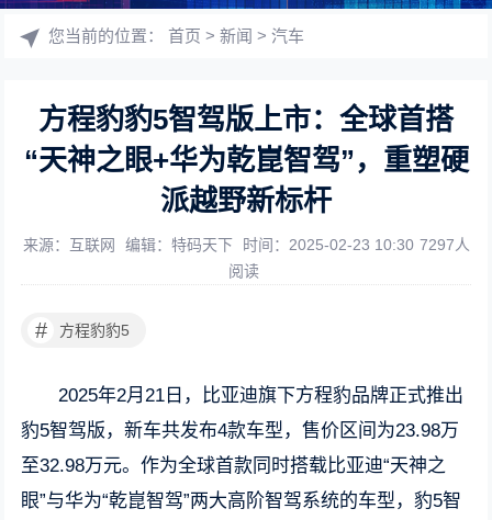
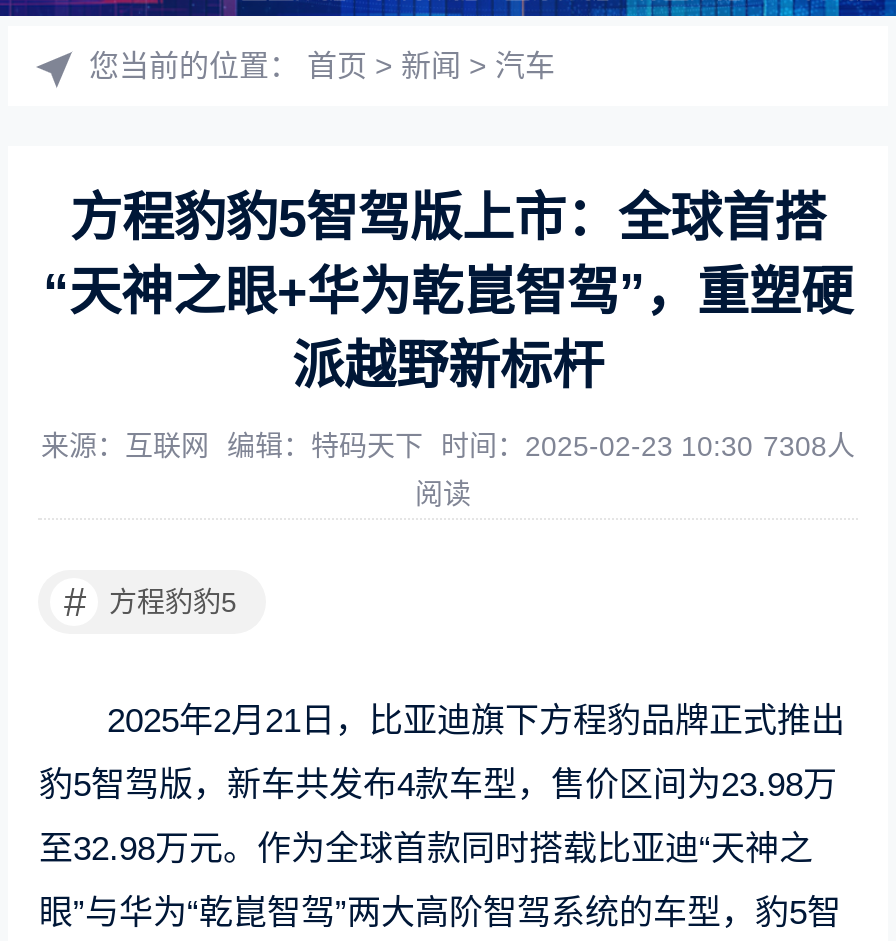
[23,236,469,253] 来源：互联网 编辑：特码天下 时间：2025-02-23 10:30 7297人 -> [41,430,855,462] 来源：互联网 编辑：特码天下 时间：2025-02-23 10:30 7308人

